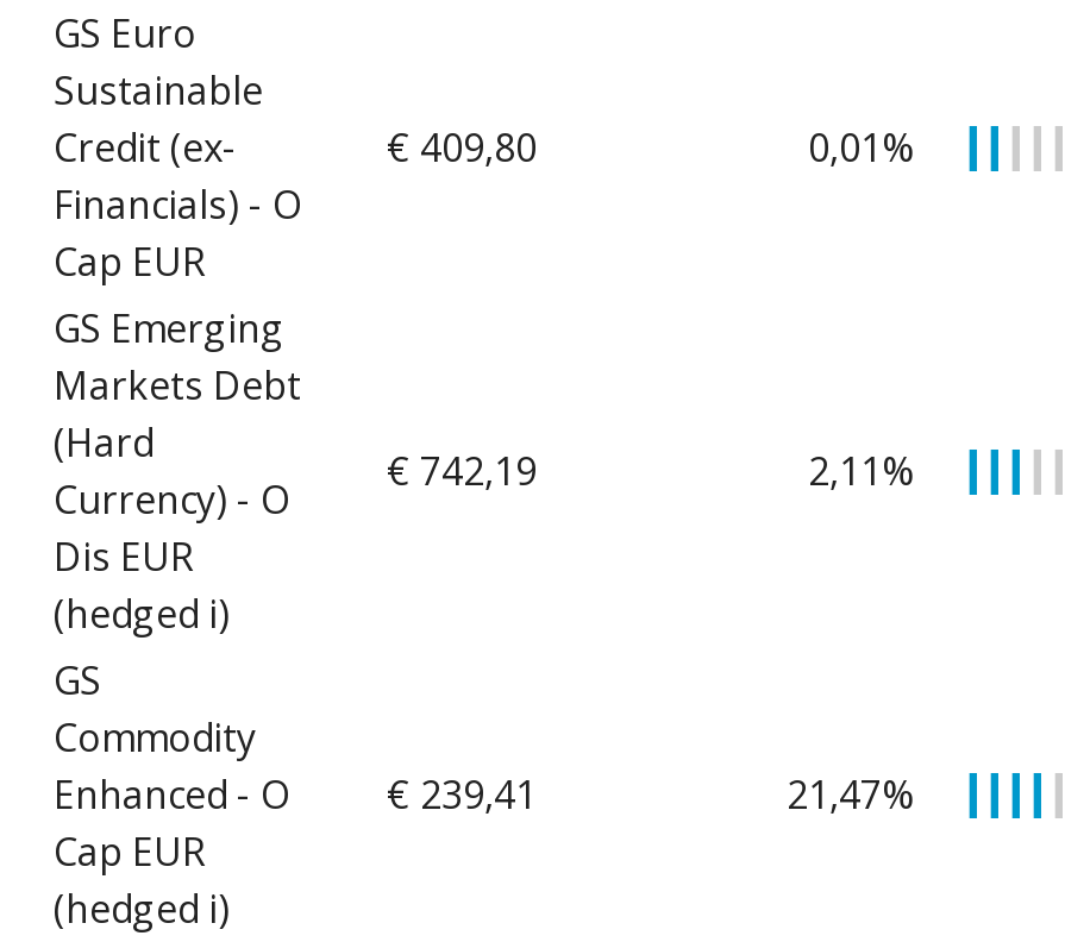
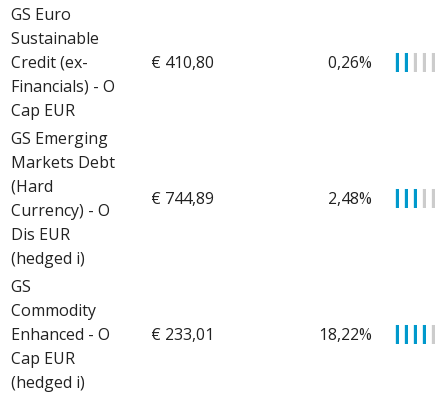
[387,121,537,174] € 409,80 -> [151,51,214,73] € 410,80
[808,121,913,174] 0,01% -> [328,51,372,73] 0,26%
[387,445,537,497] € 742,19 -> [151,187,214,209] € 744,89
[808,445,913,497] 2,11% -> [328,187,372,209] 2,48%
[54,768,537,821] Enhanced - O € 239,41 -> [11,323,214,345] Enhanced - O € 233,01
[787,768,913,821] 21,47% -> [319,323,372,345] 18,22%

